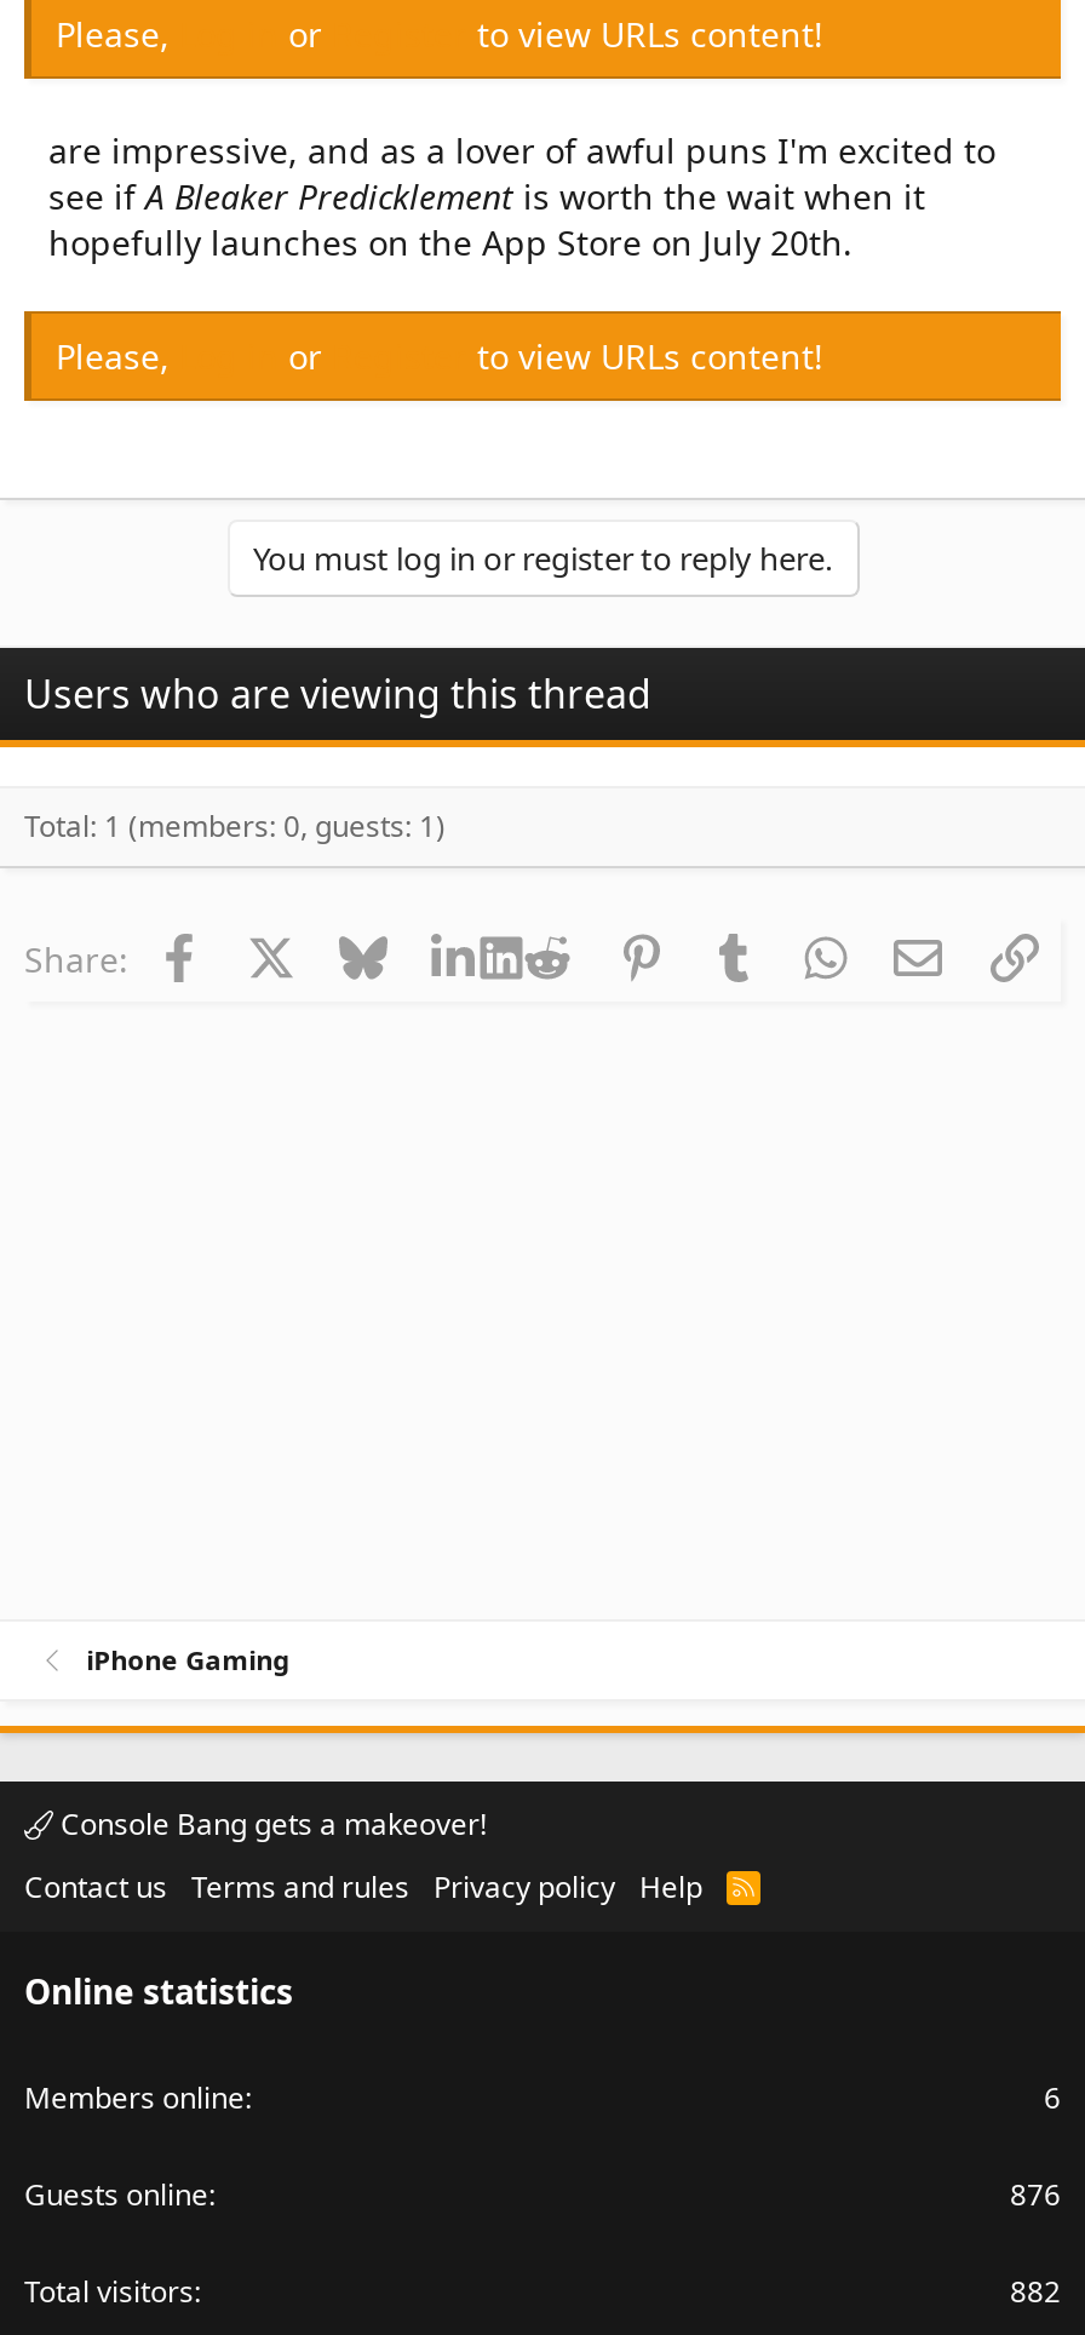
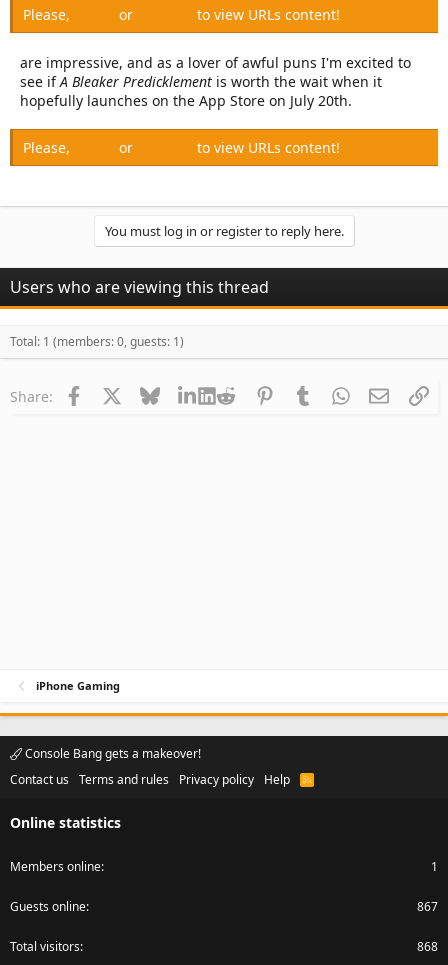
[1044,2077,1061,2118] 6 -> [431,858,438,875] 1
[1010,2174,1061,2215] 876 -> [417,898,438,915] 867
[1010,2271,1061,2312] 882 -> [417,938,438,955] 868

